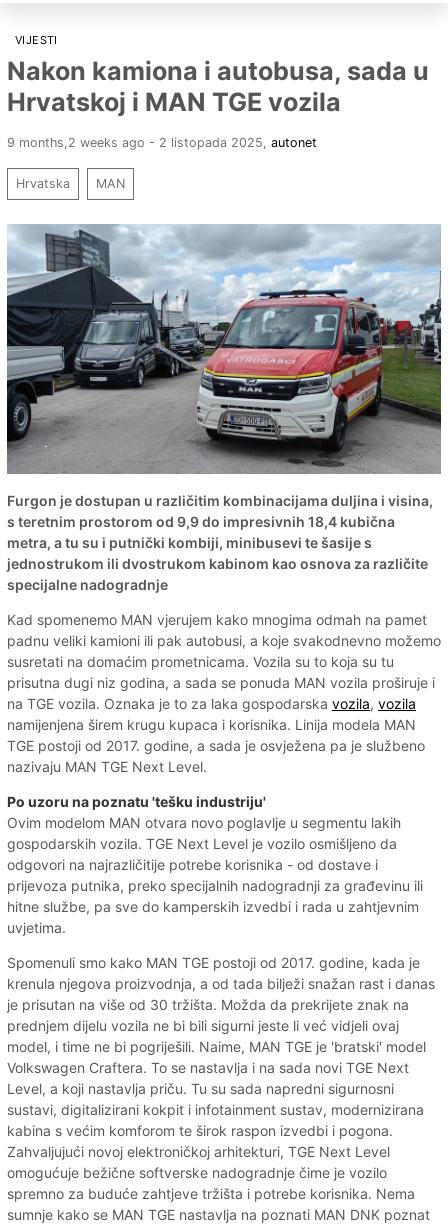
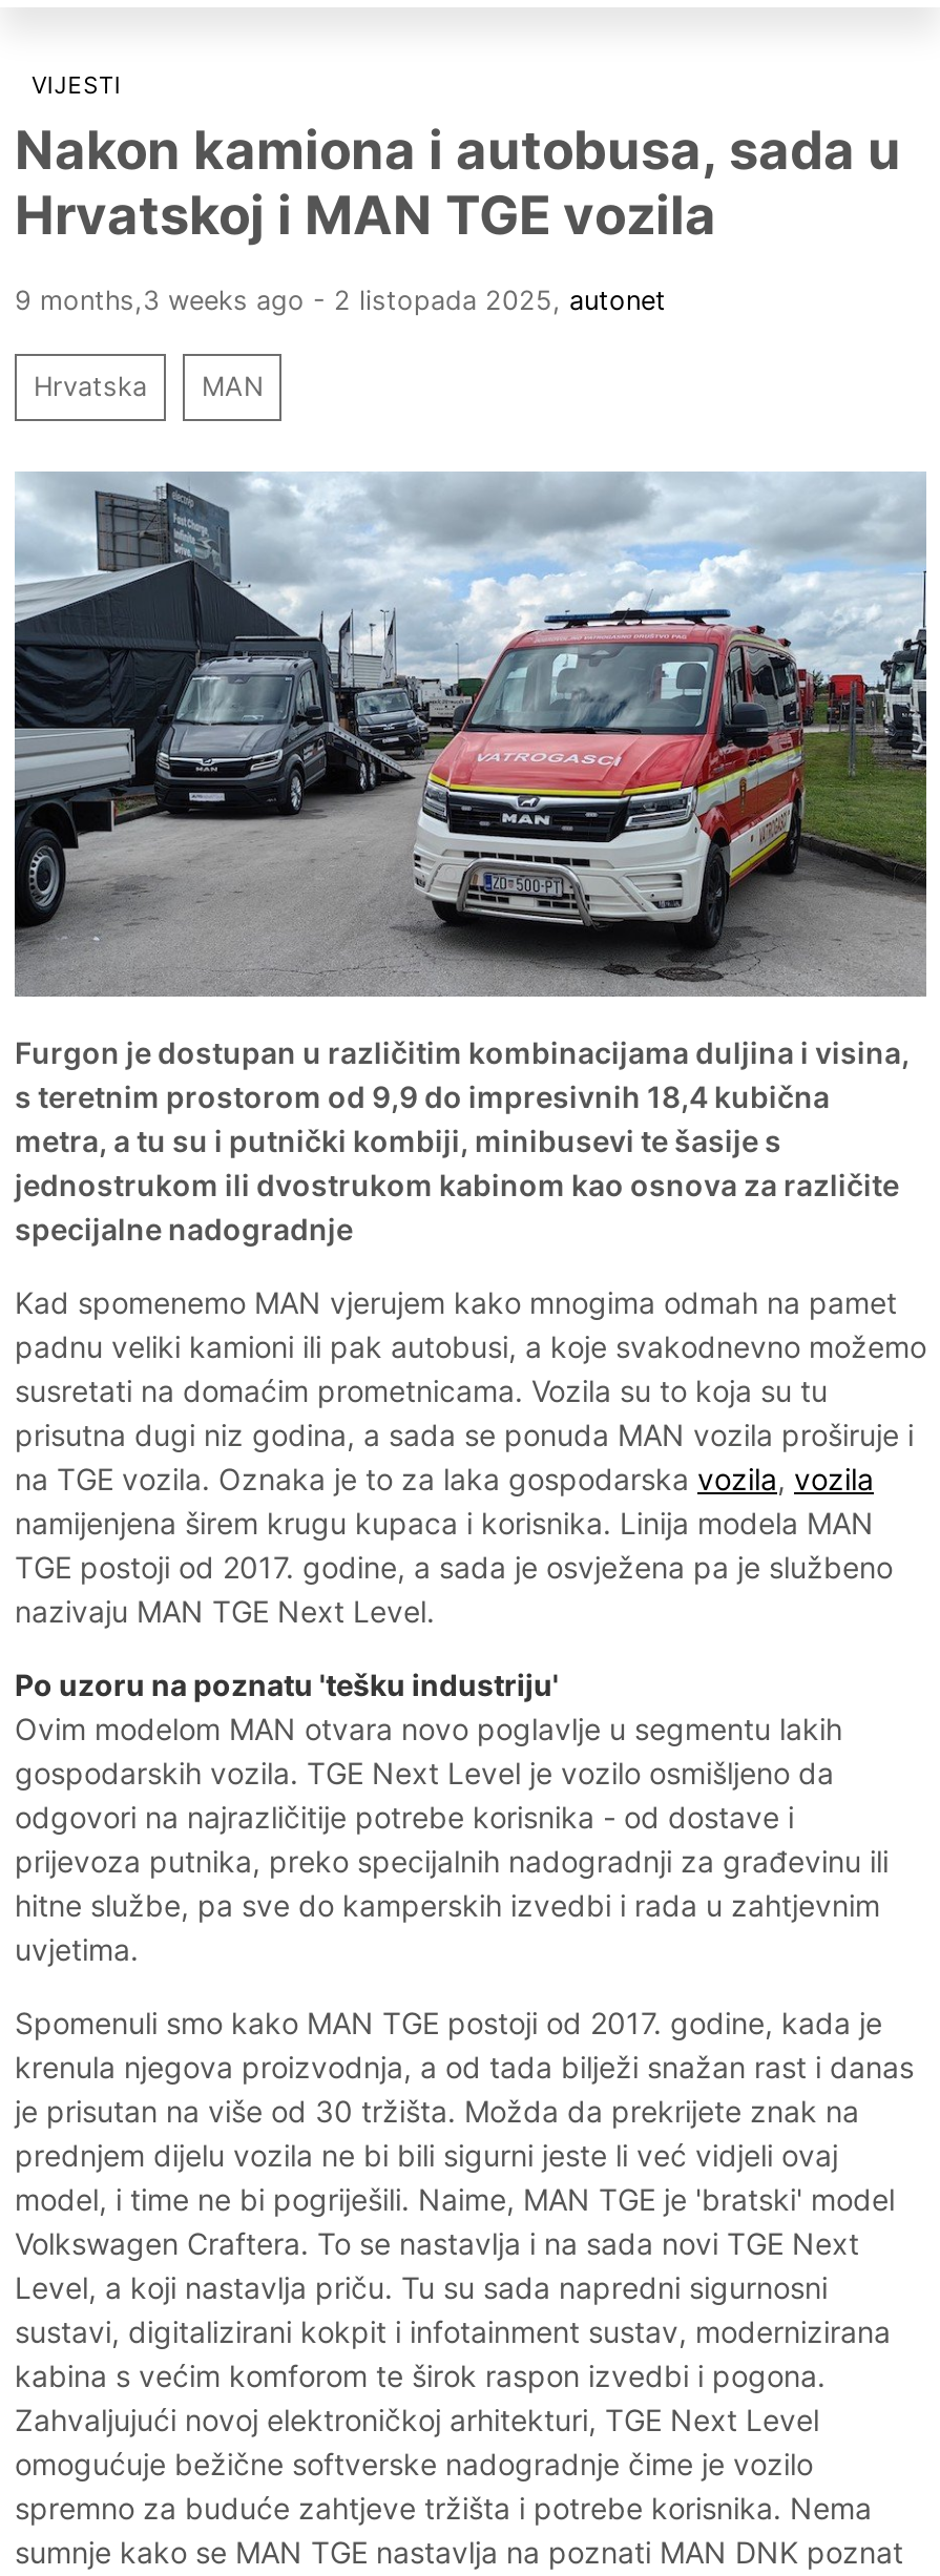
[7,134,317,149] 9 months,2 weeks ago - 2 listopada 2025, autonet -> [15,284,666,315] 9 months,3 weeks ago - 2 listopada 2025, autonet

